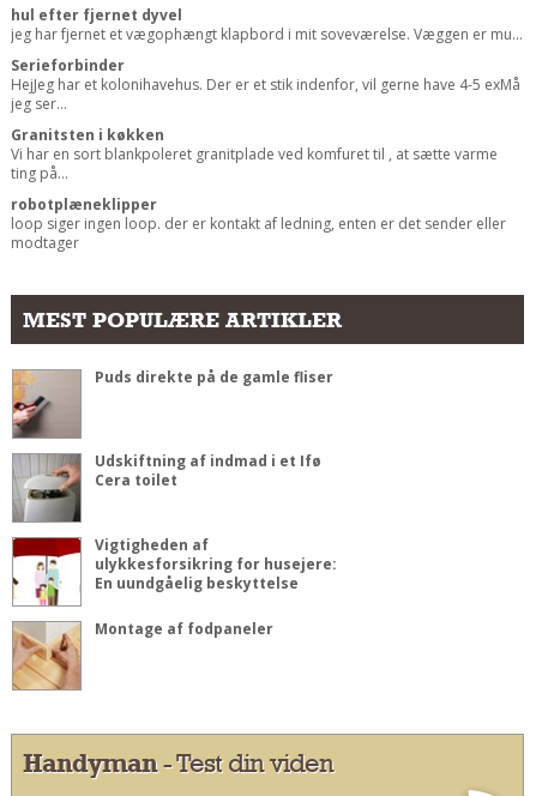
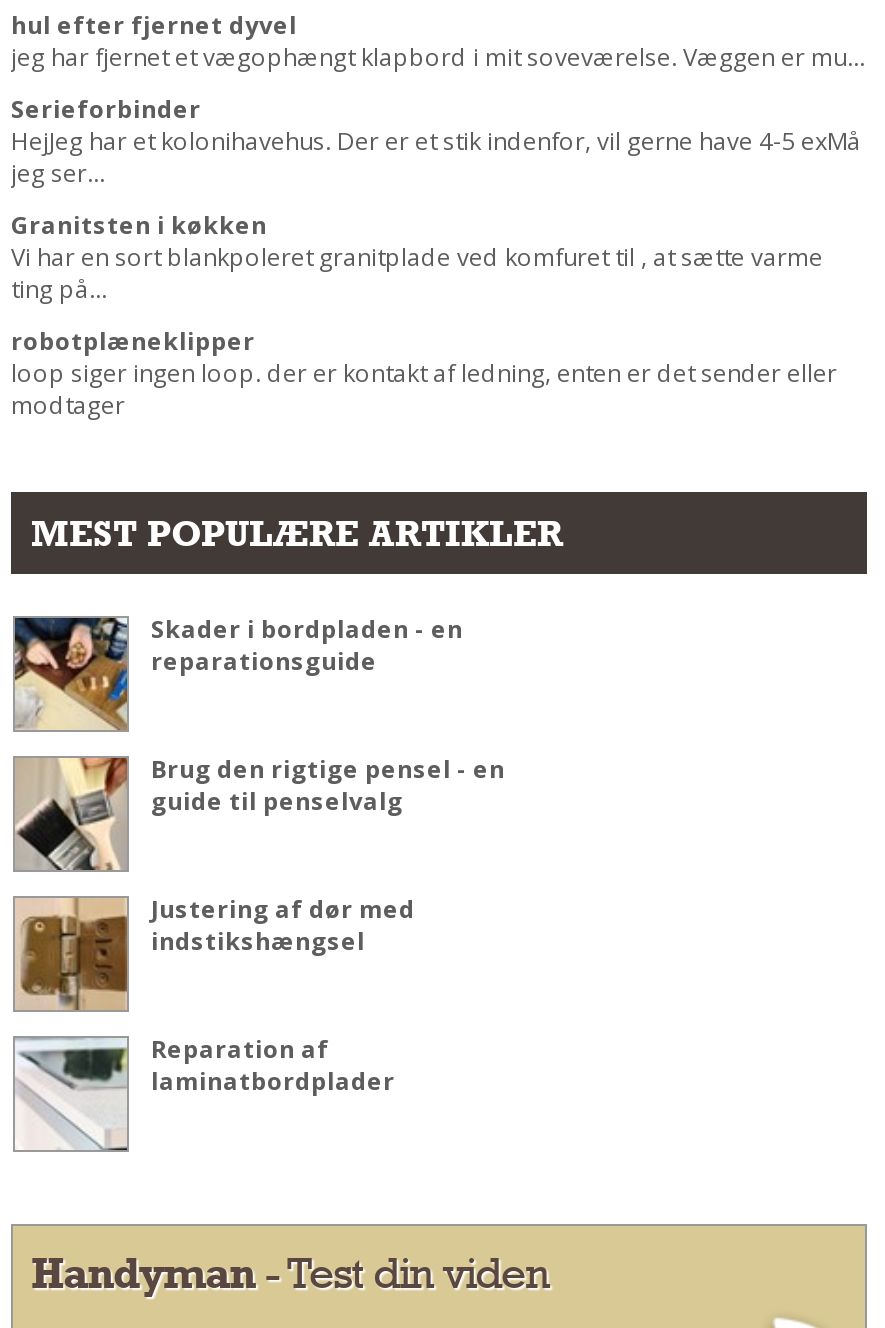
[12,366,333,439] [image] | Puds direkte på de gamle fliser -> [13,611,463,732] [image] | Skader i bordpladen - en | reparationsguide
[13,450,321,523] [image] | Udskiftning af indmad i et Ifø | Cera toilet -> [17,751,505,872] [image] | Brug den rigtige pensel - en | guide til penselvalg
[12,534,337,605] [image] | Vigtigheden af | ulykkesforsikring for husejere: | En uundgåelig beskyttelse -> [13,891,415,1012] [image] | Justering af dør med | indstikshængsel
[12,618,273,691] [image] | Montage af fodpaneler -> [13,1031,395,1152] [image] | Reparation af | laminatbordplader

